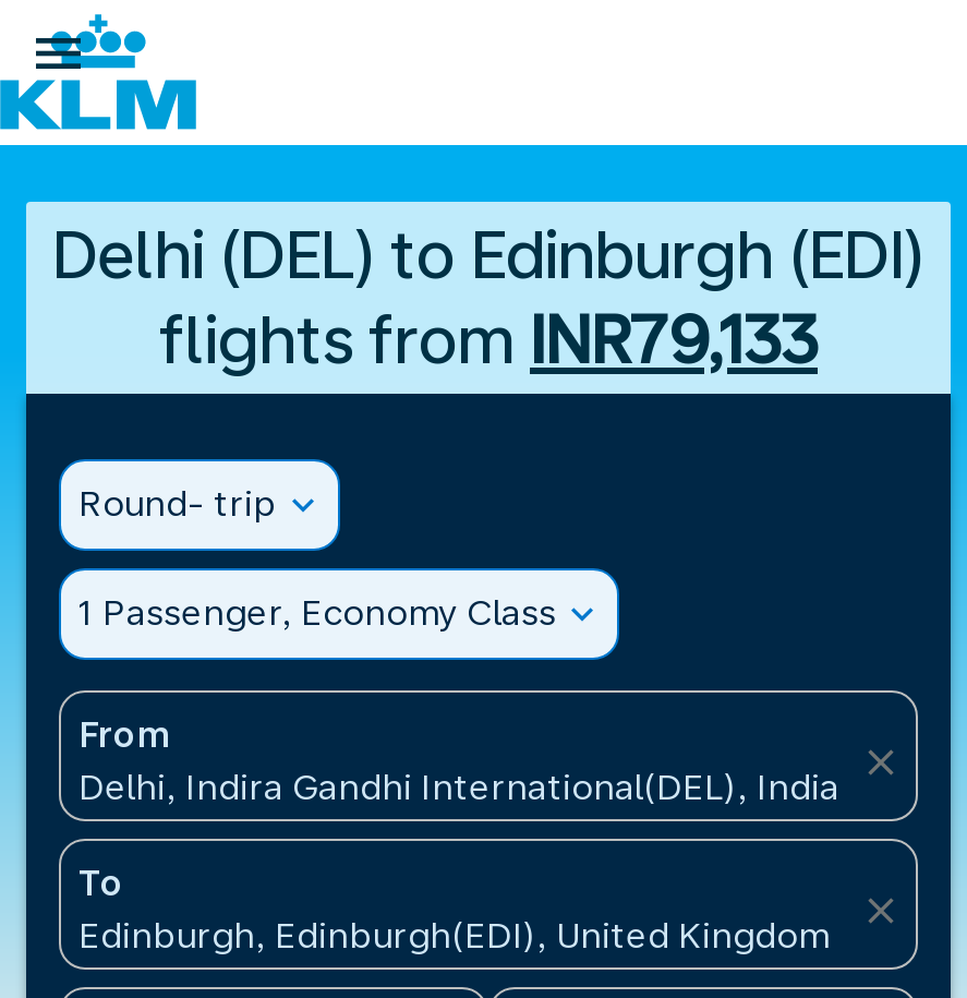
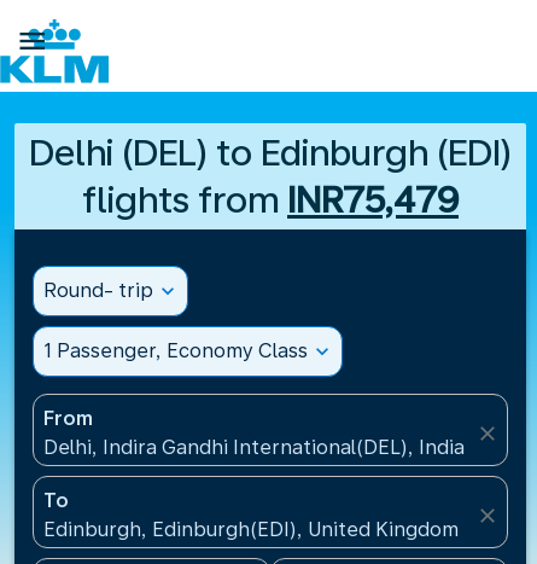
[159,300,818,378] flights from INR79,133 -> [82,178,459,221] flights from INR75,479

